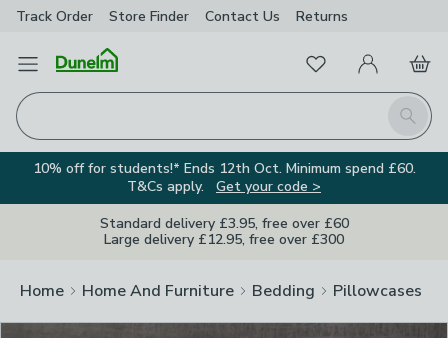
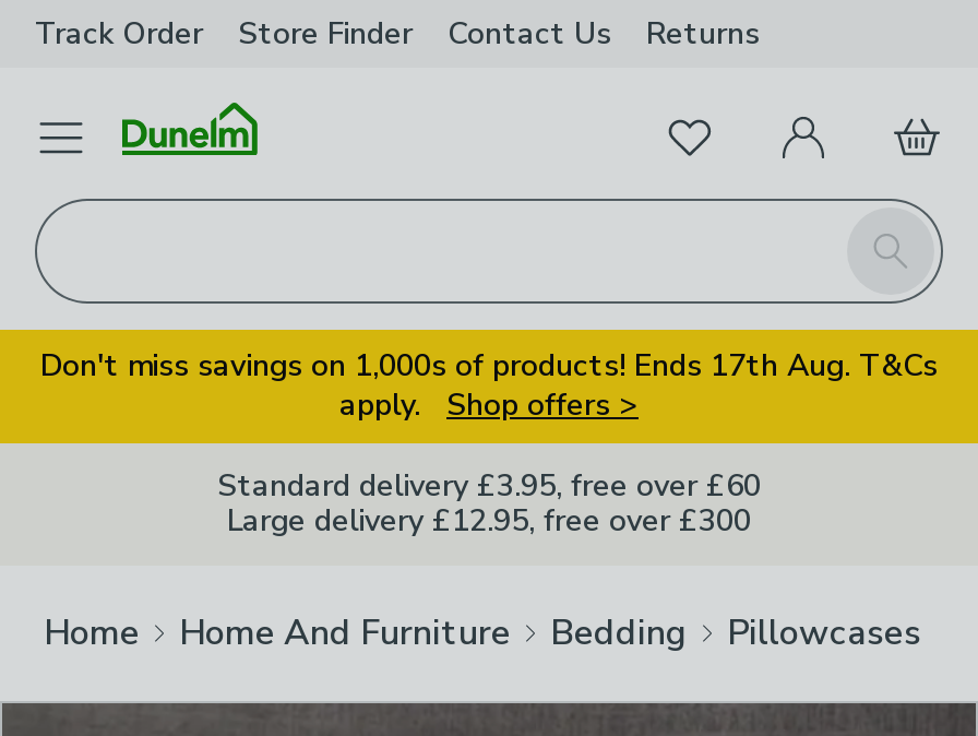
[32,159,415,196] 10% off for students!* Ends 12th Oct. Minimum spend £60. | T&Cs apply. Get your code > -> [40,345,938,426] Don't miss savings on 1,000s of products! Ends 17th Aug. T&Cs | apply. Shop offers >

